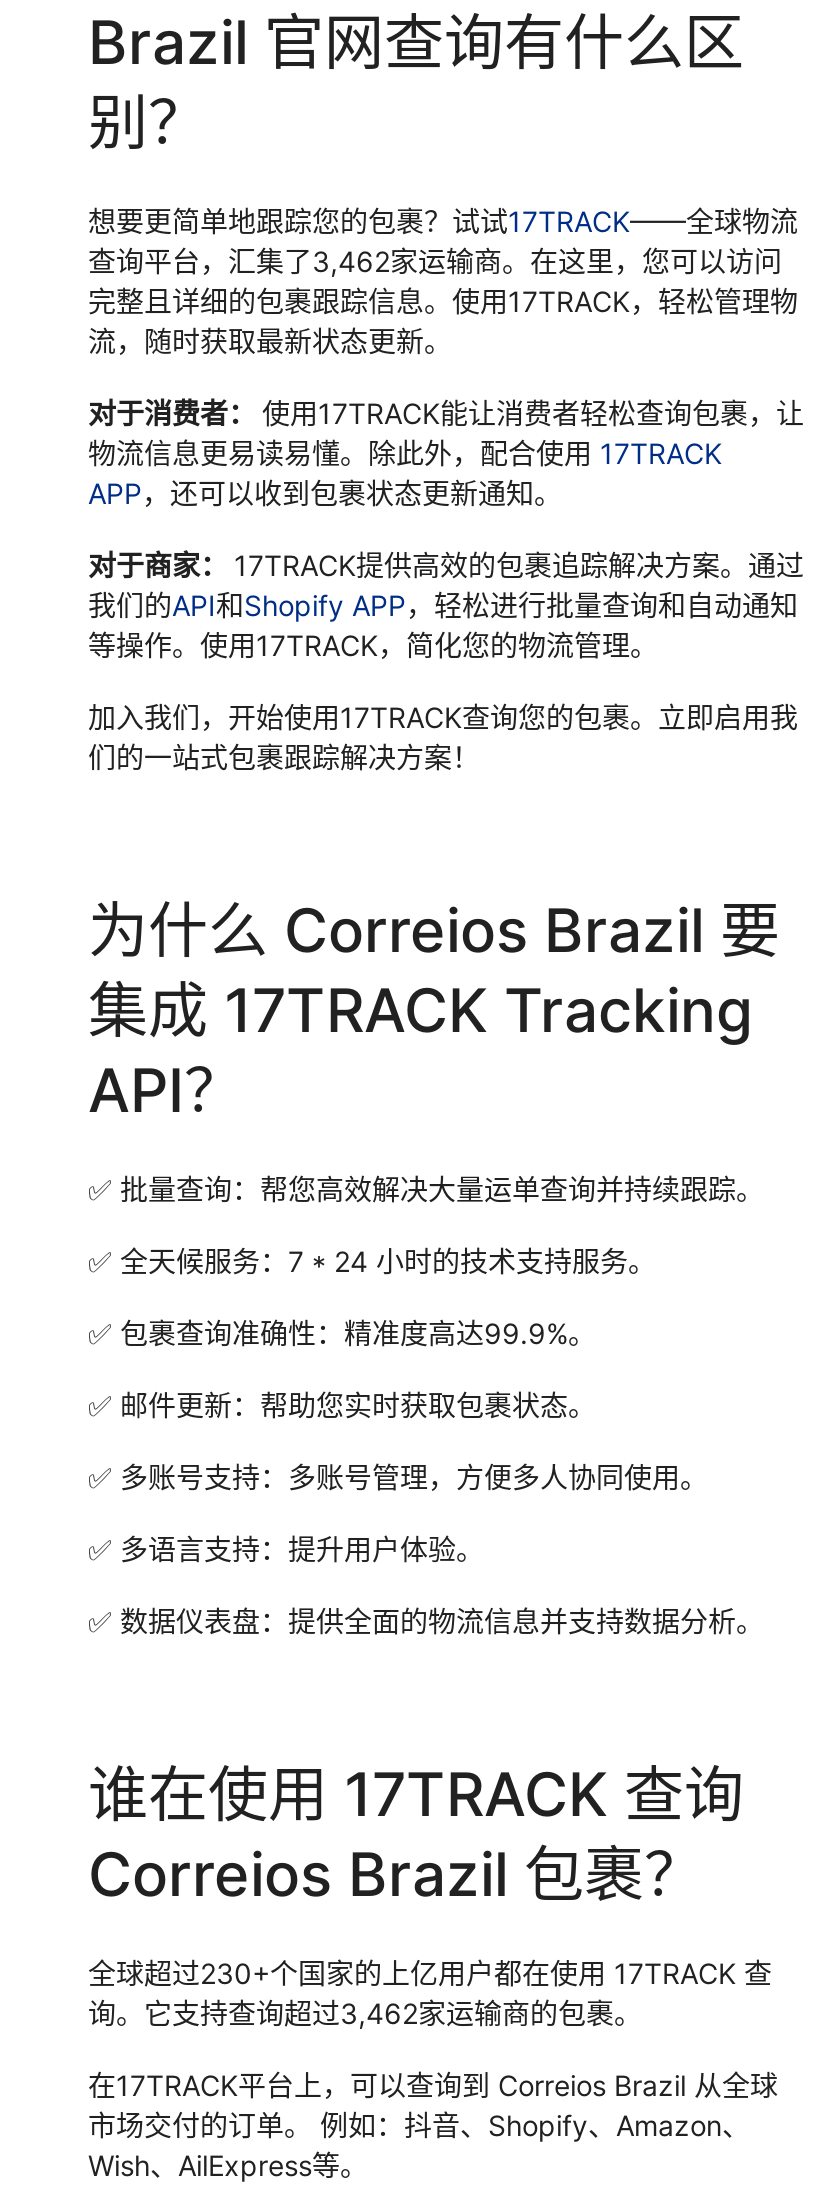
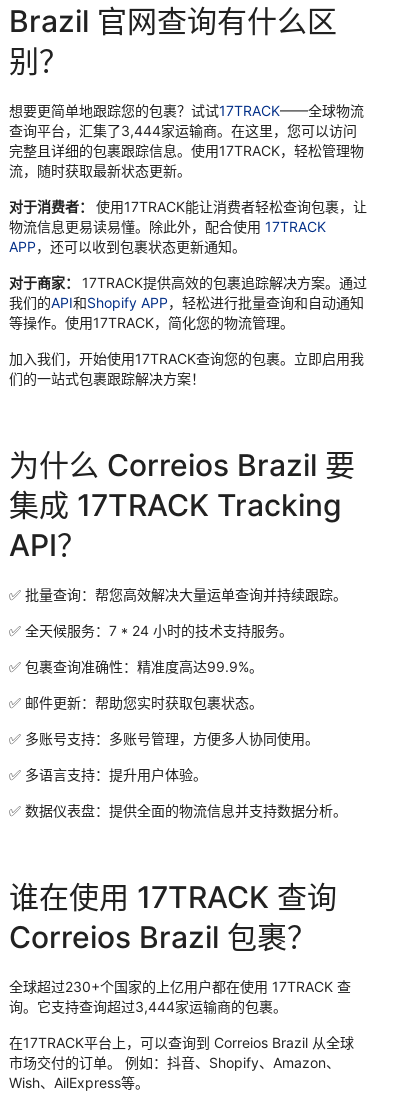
[88,245,782,279] 查询平台，汇集了3,462家运输商。在这里，您可以访问 -> [9,122,357,139] 查询平台，汇集了3,444家运输商。在这里，您可以访问
[88,1997,642,2031] 询。它支持查询超过3,462家运输商的包裹。 -> [9,998,287,1015] 询。它支持查询超过3,444家运输商的包裹。

